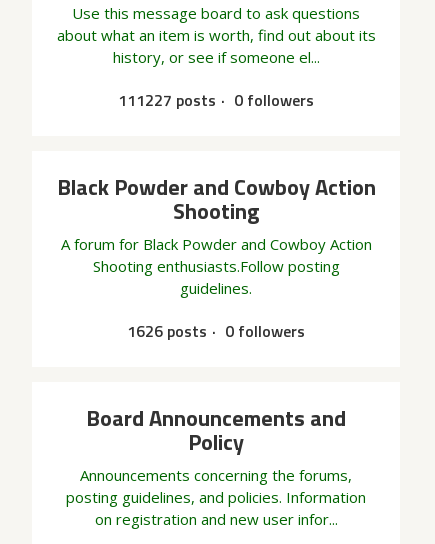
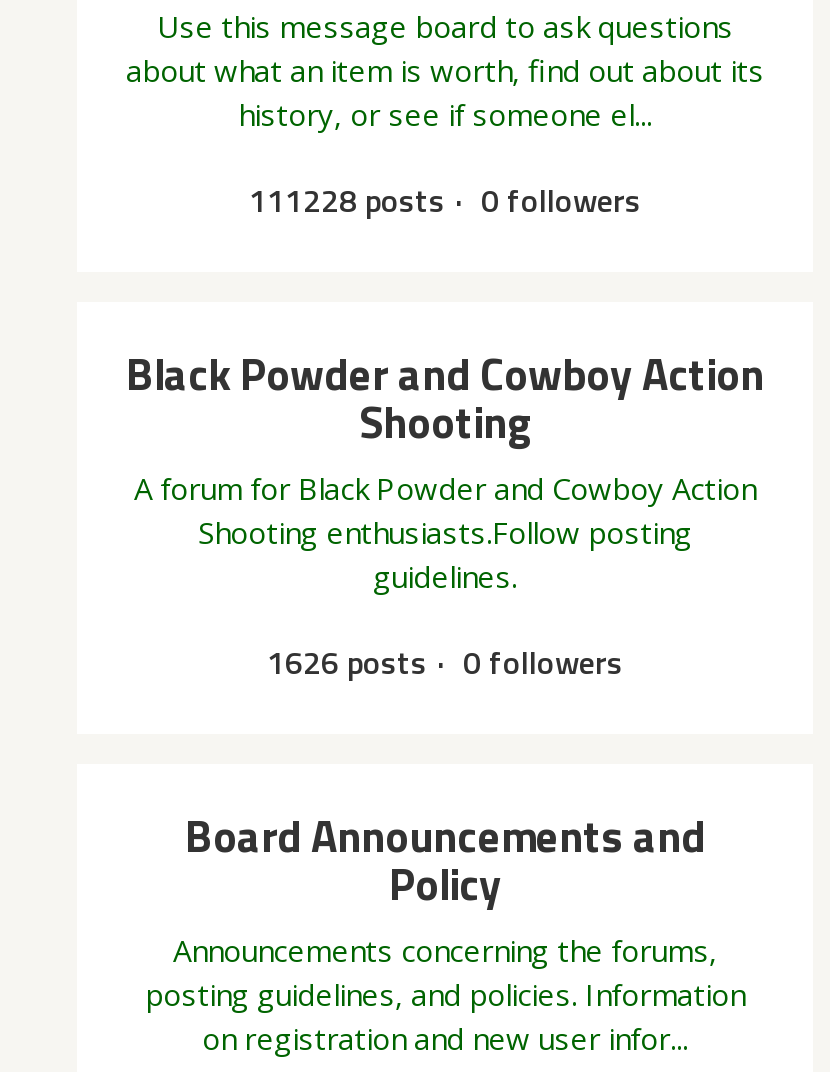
[118,88,314,112] 111227 posts 0 followers -> [249,176,641,224] 111228 posts 0 followers

